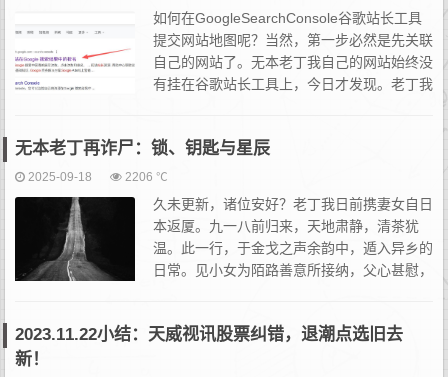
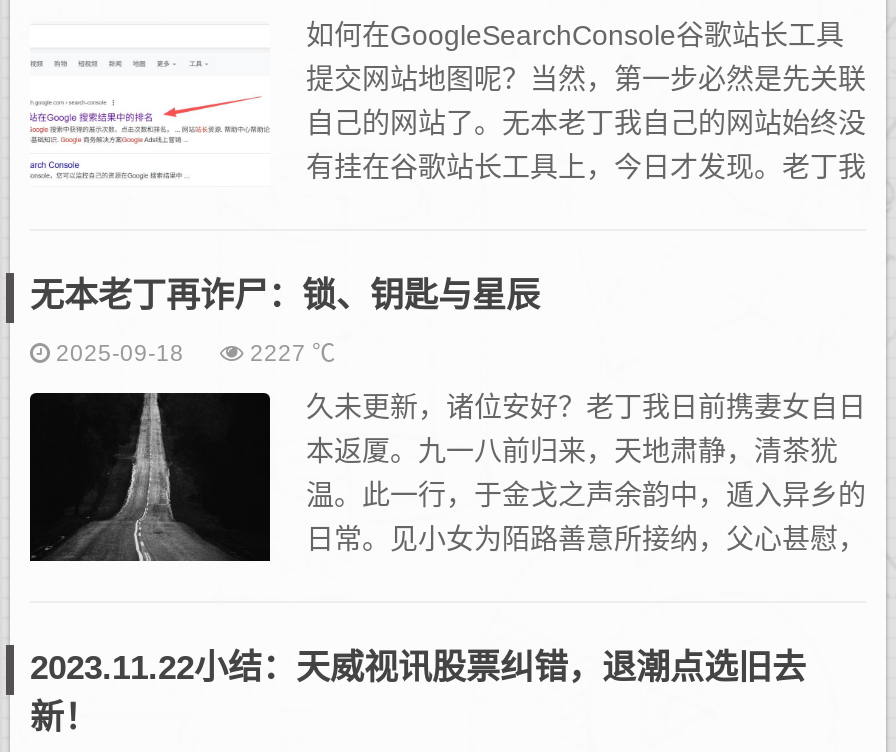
[122,170,168,183] 2206 ℃ -> [244,339,336,365] 2227 ℃

